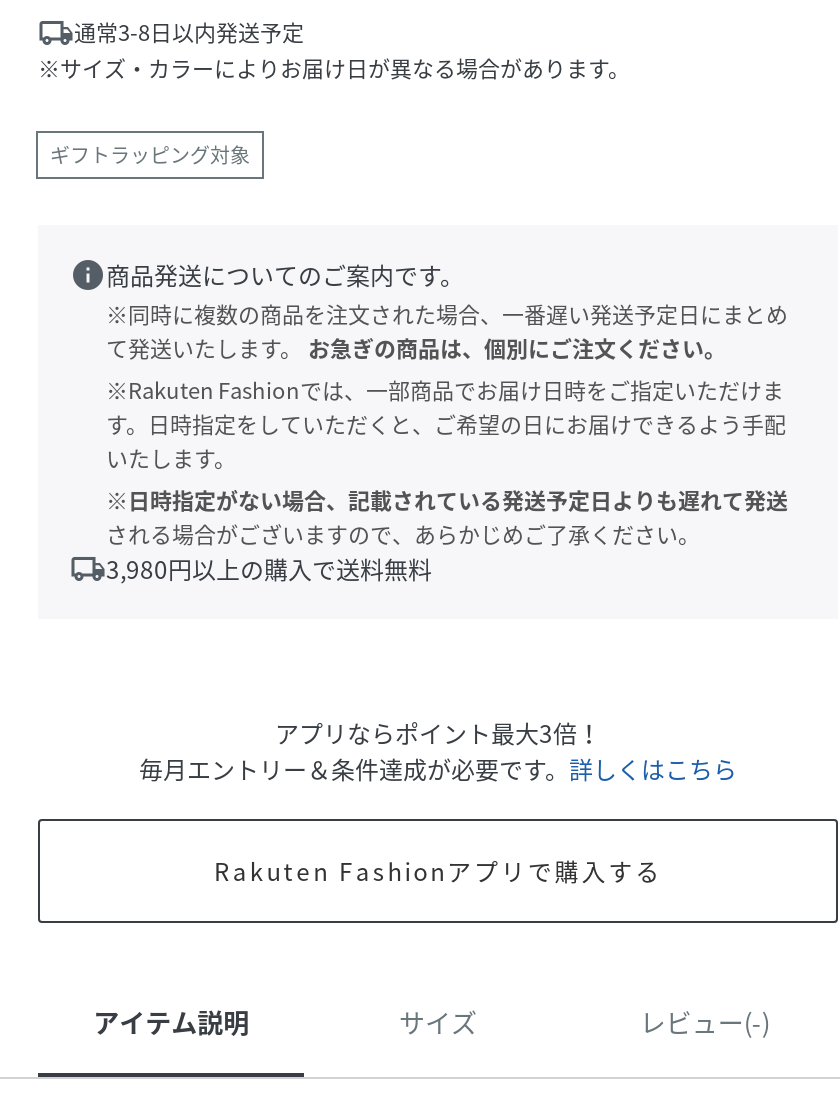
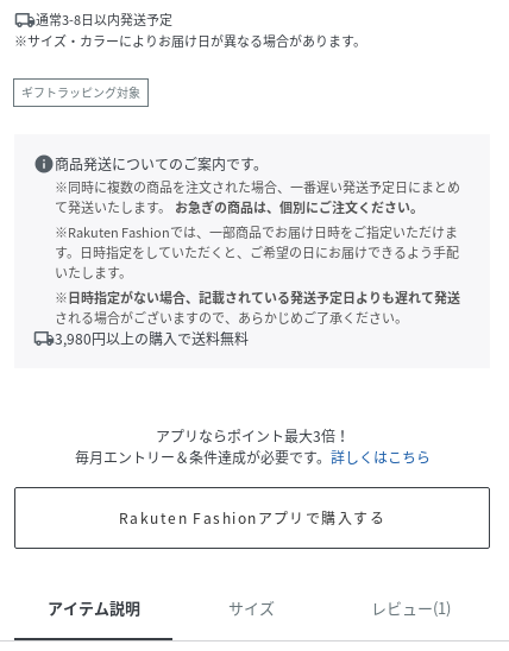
[640,1003,770,1041] レビュー(-) -> [371,596,450,619] レビュー(1)

